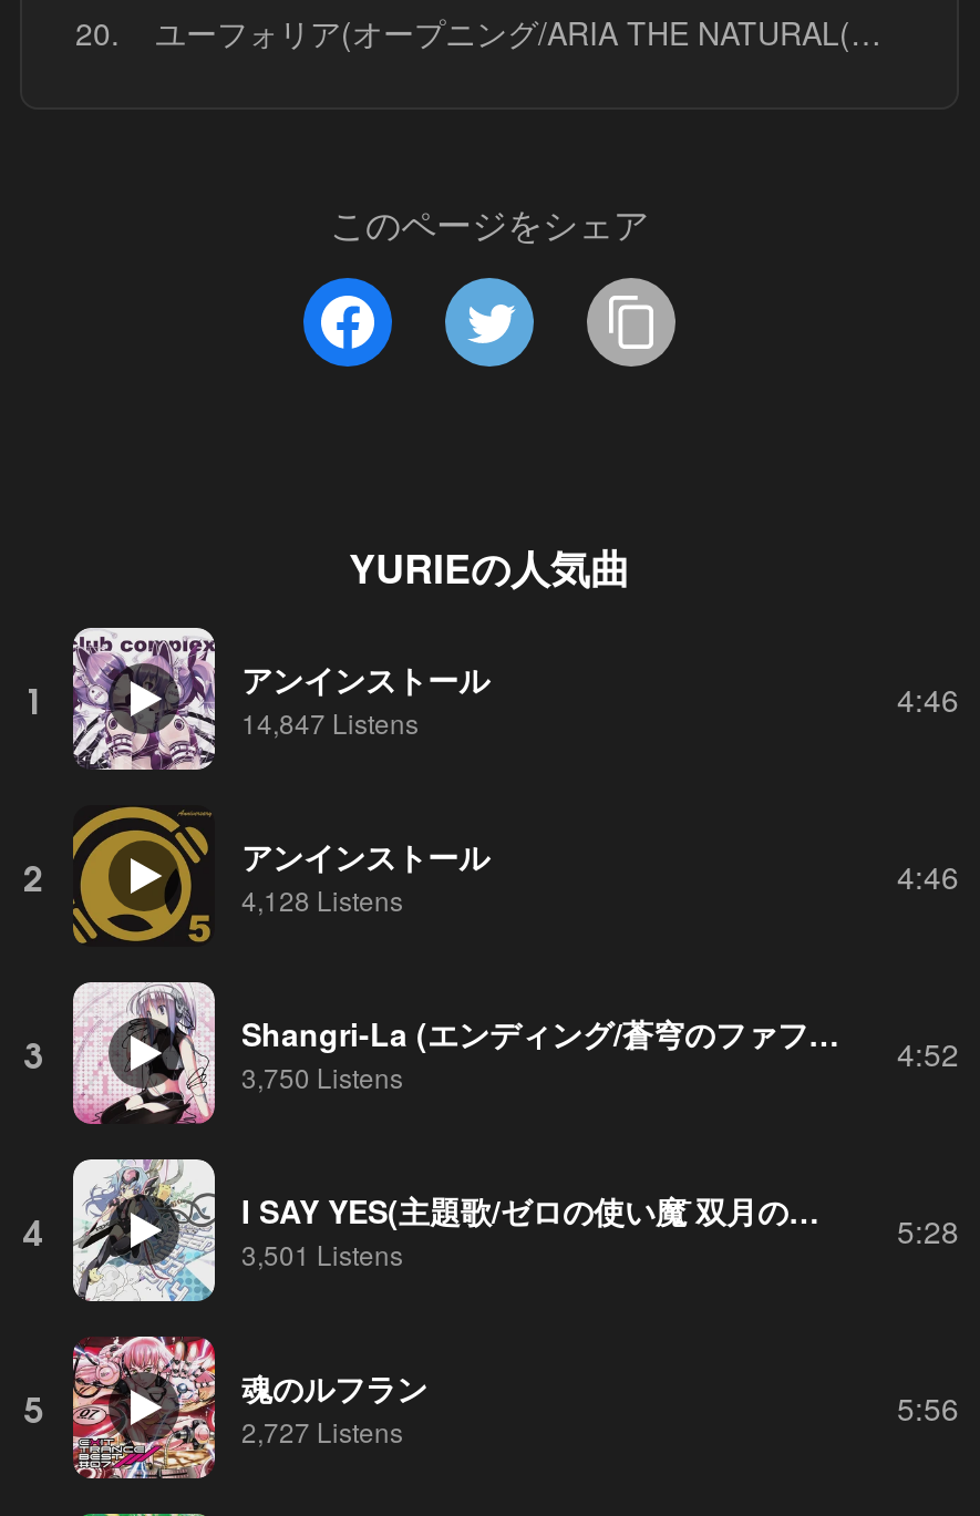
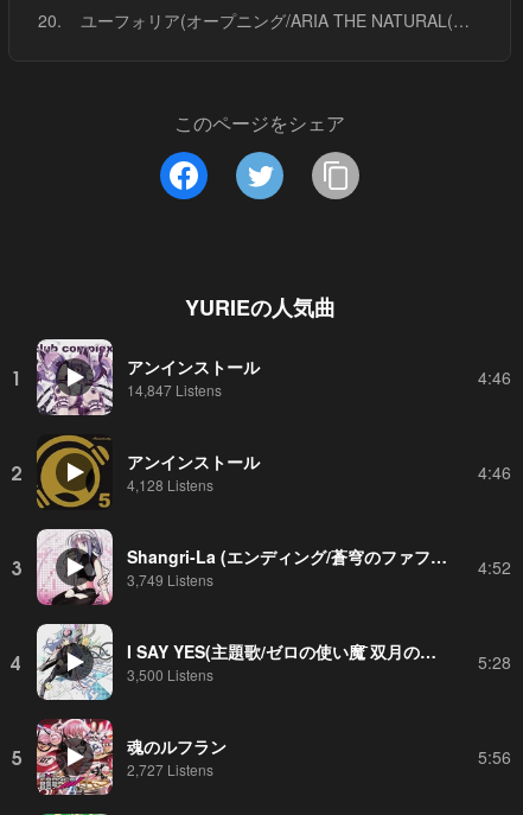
[241,1056,403,1094] 3,750 Listens -> [127,569,213,589] 3,749 Listens
[241,1234,403,1271] 3,501 Listens -> [127,664,213,684] 3,500 Listens

